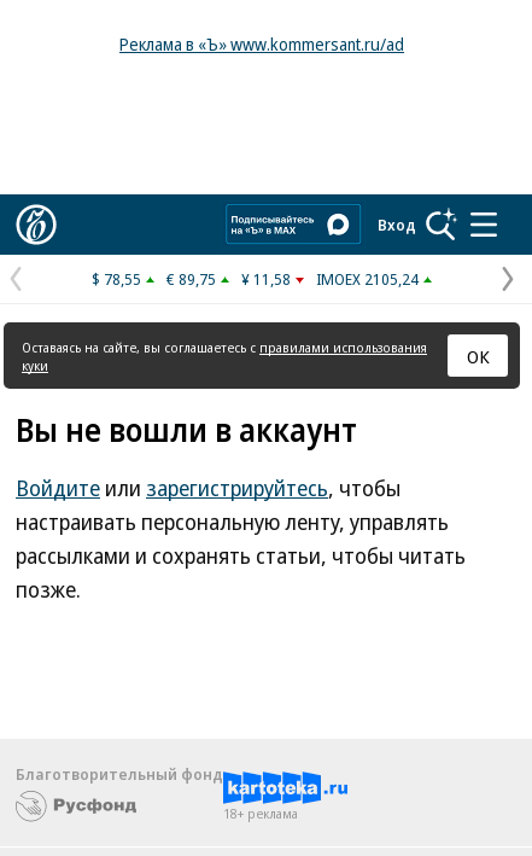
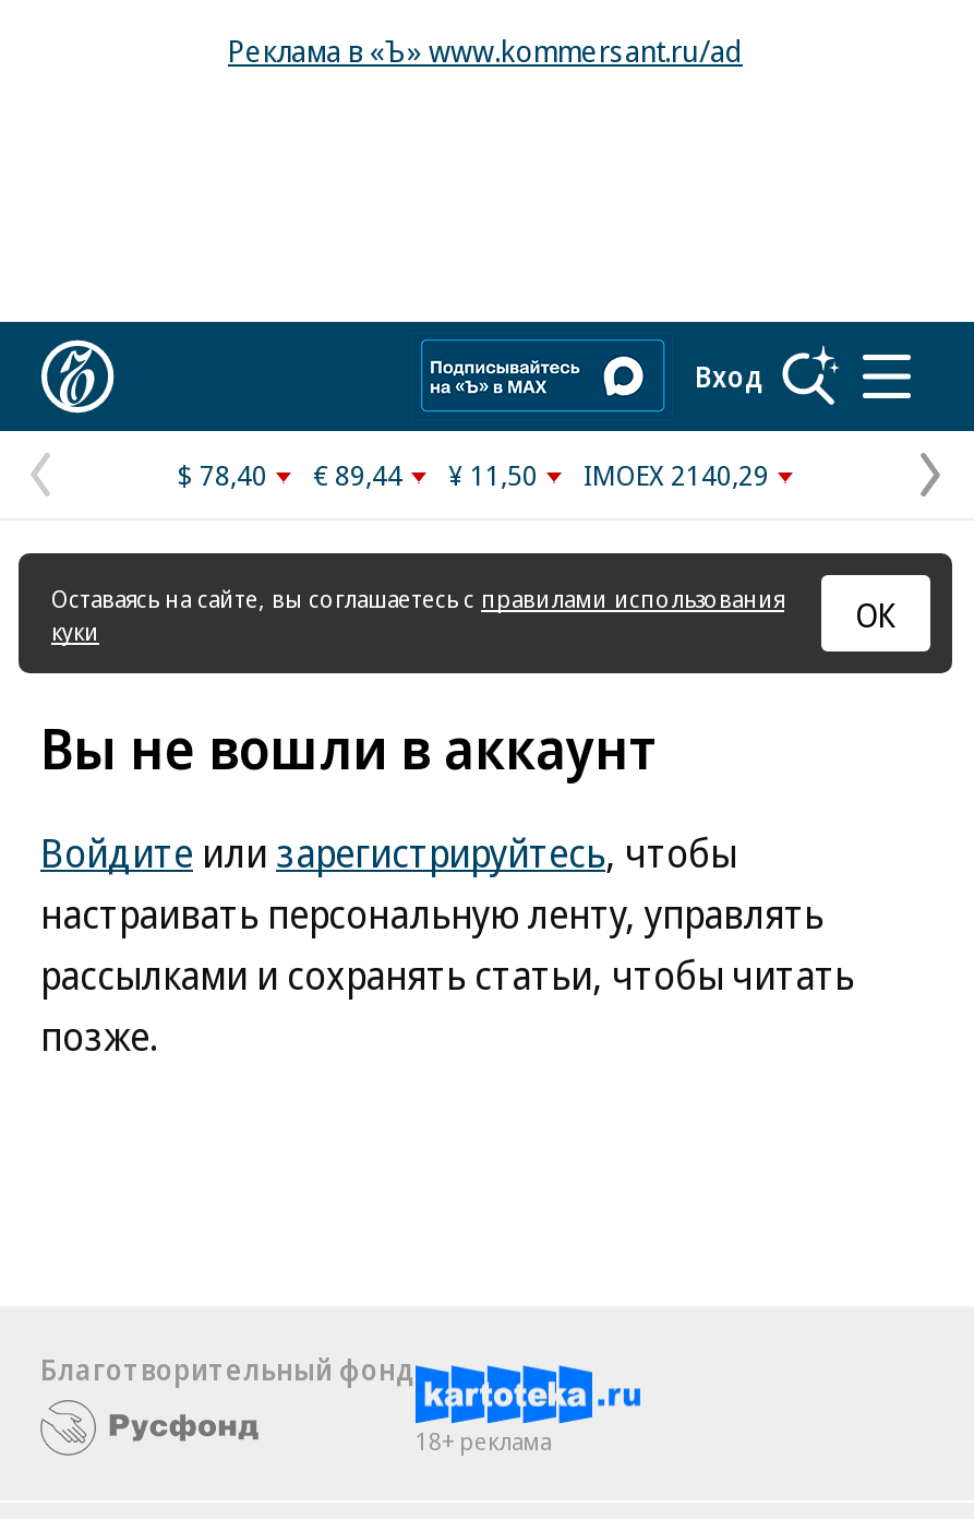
[92,268,141,290] $ 78,55 -> [178,455,267,494] $ 78,40
[166,268,216,290] € 89,75 -> [313,455,402,494] € 89,44
[241,268,291,290] ¥ 11,58 -> [448,455,538,494] ¥ 11,50
[316,268,419,290] IMOEX 2105,24 -> [584,455,769,494] IMOEX 2140,29

